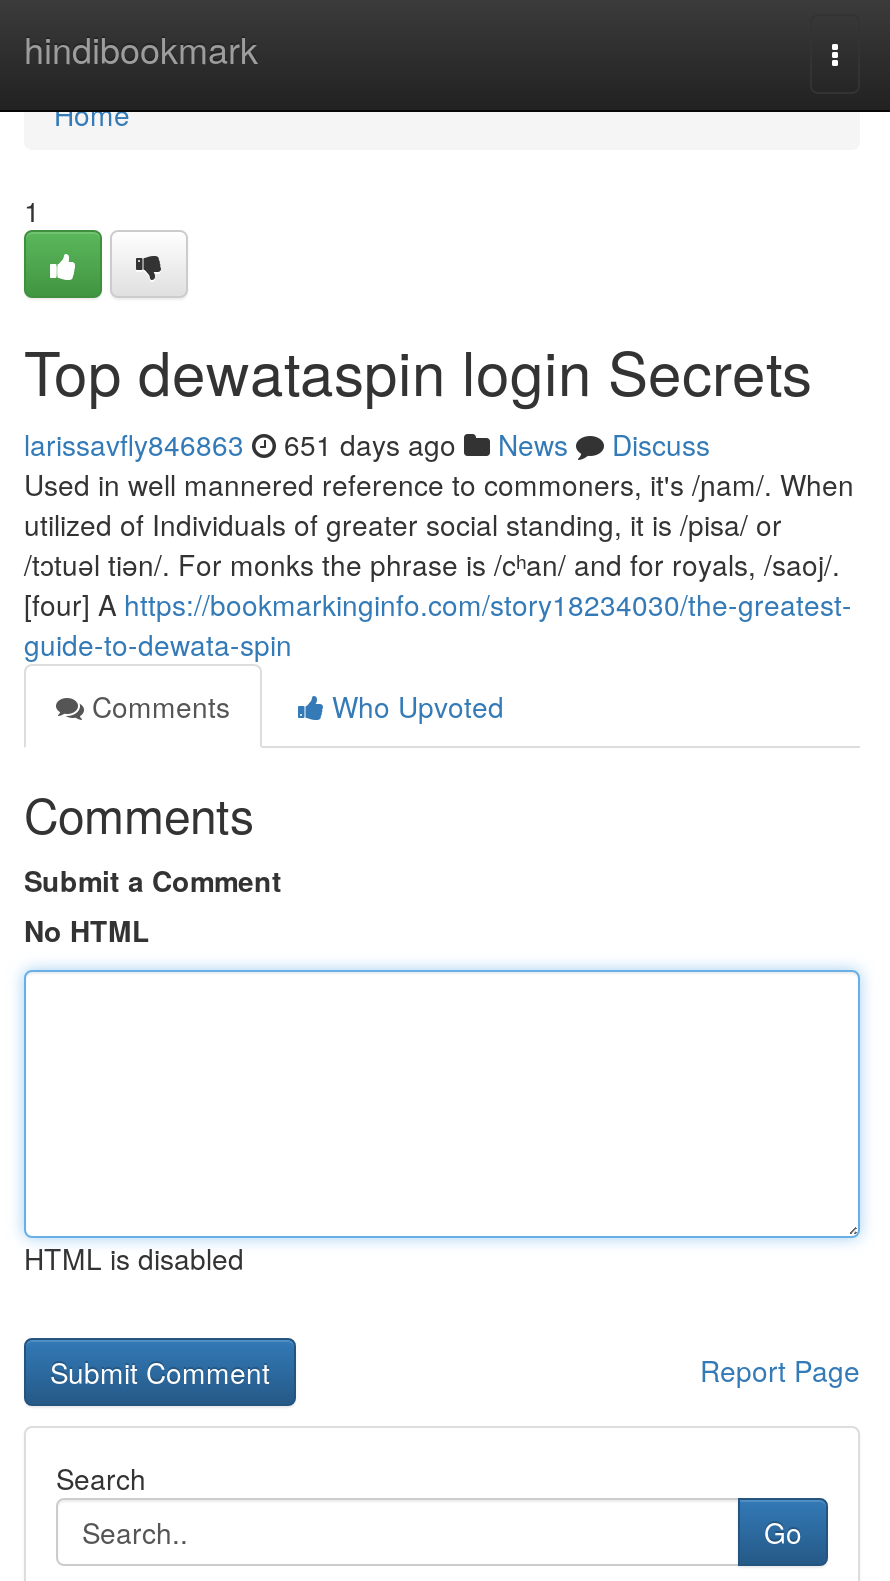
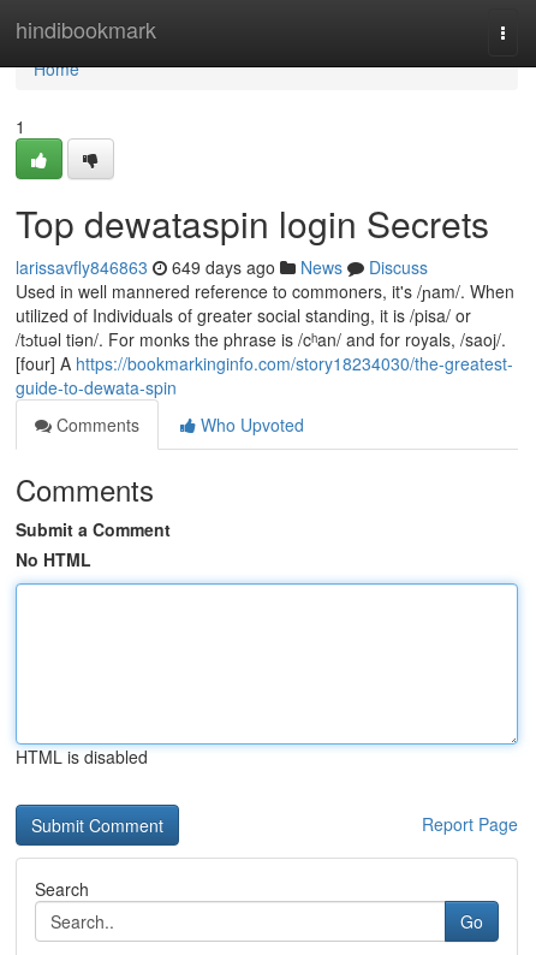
[24,424,710,464] larissavfly846863 651 days ago News Discuss -> [16,255,428,279] larissavfly846863 649 days ago News Discuss

